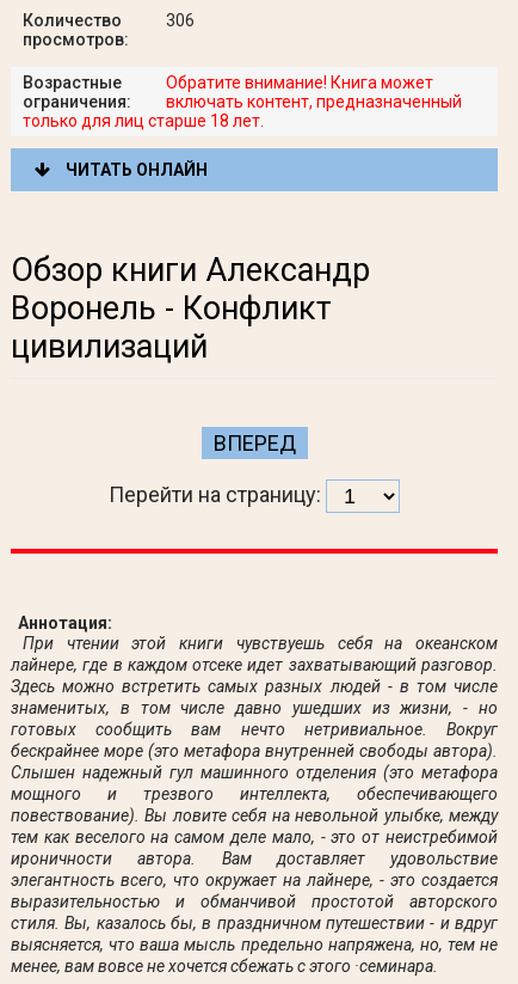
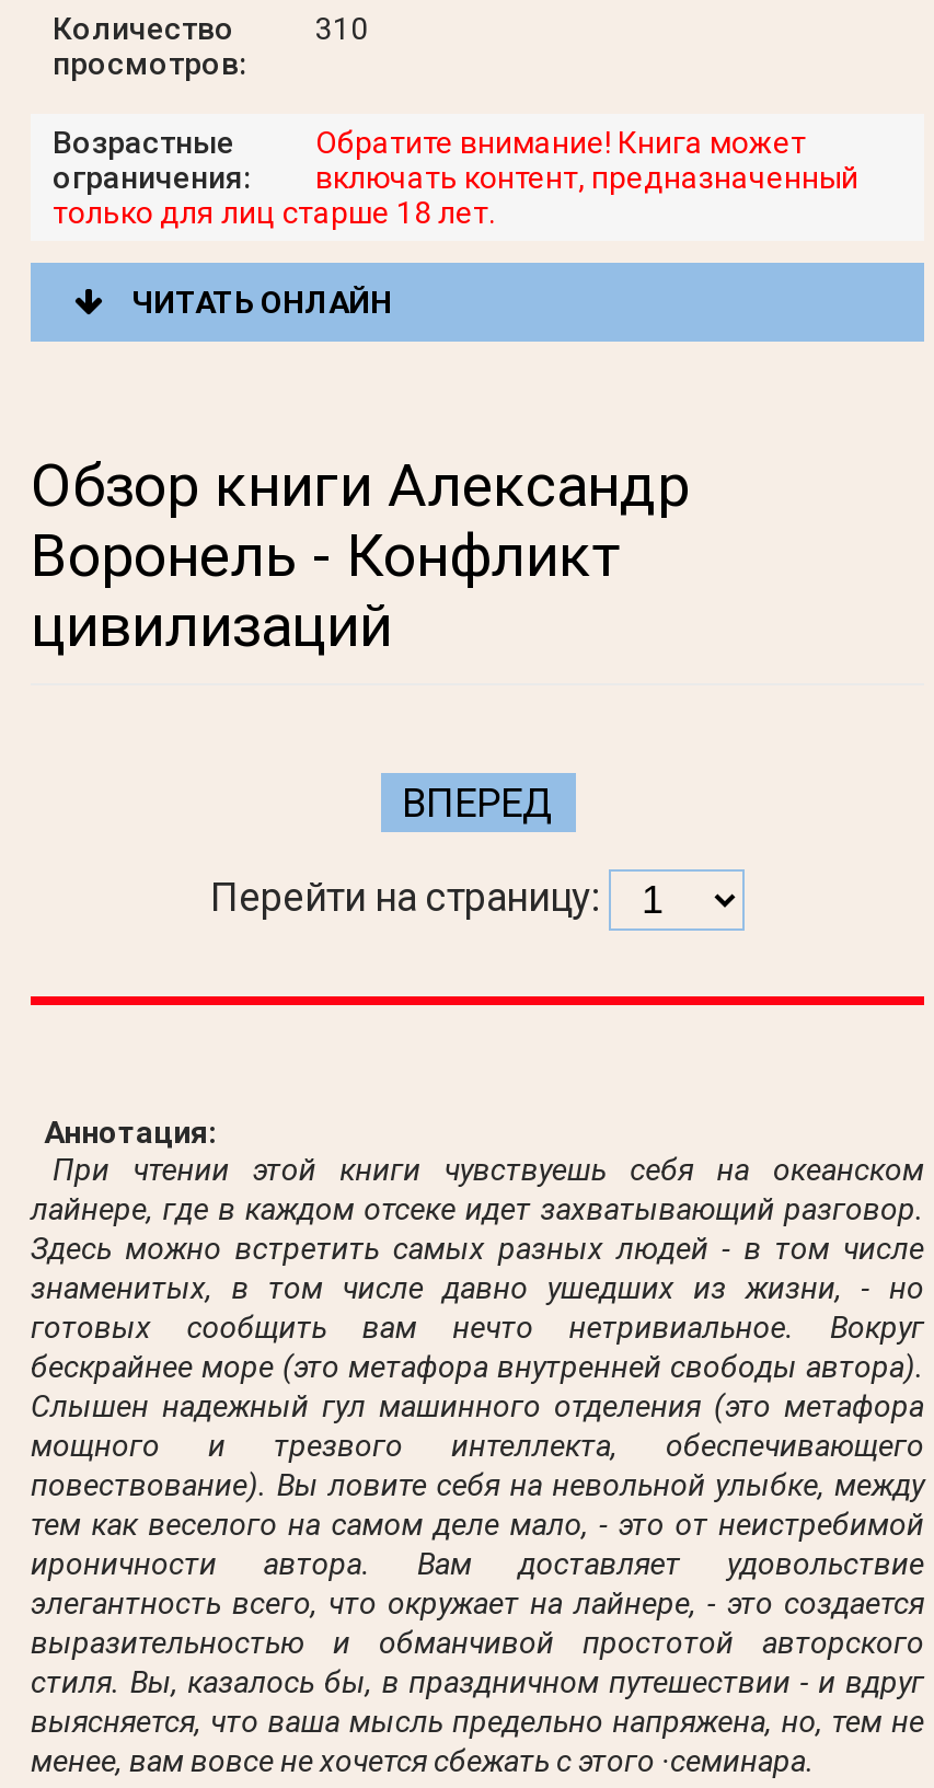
[166,11,195,30] 306 -> [315,11,368,46] 310

